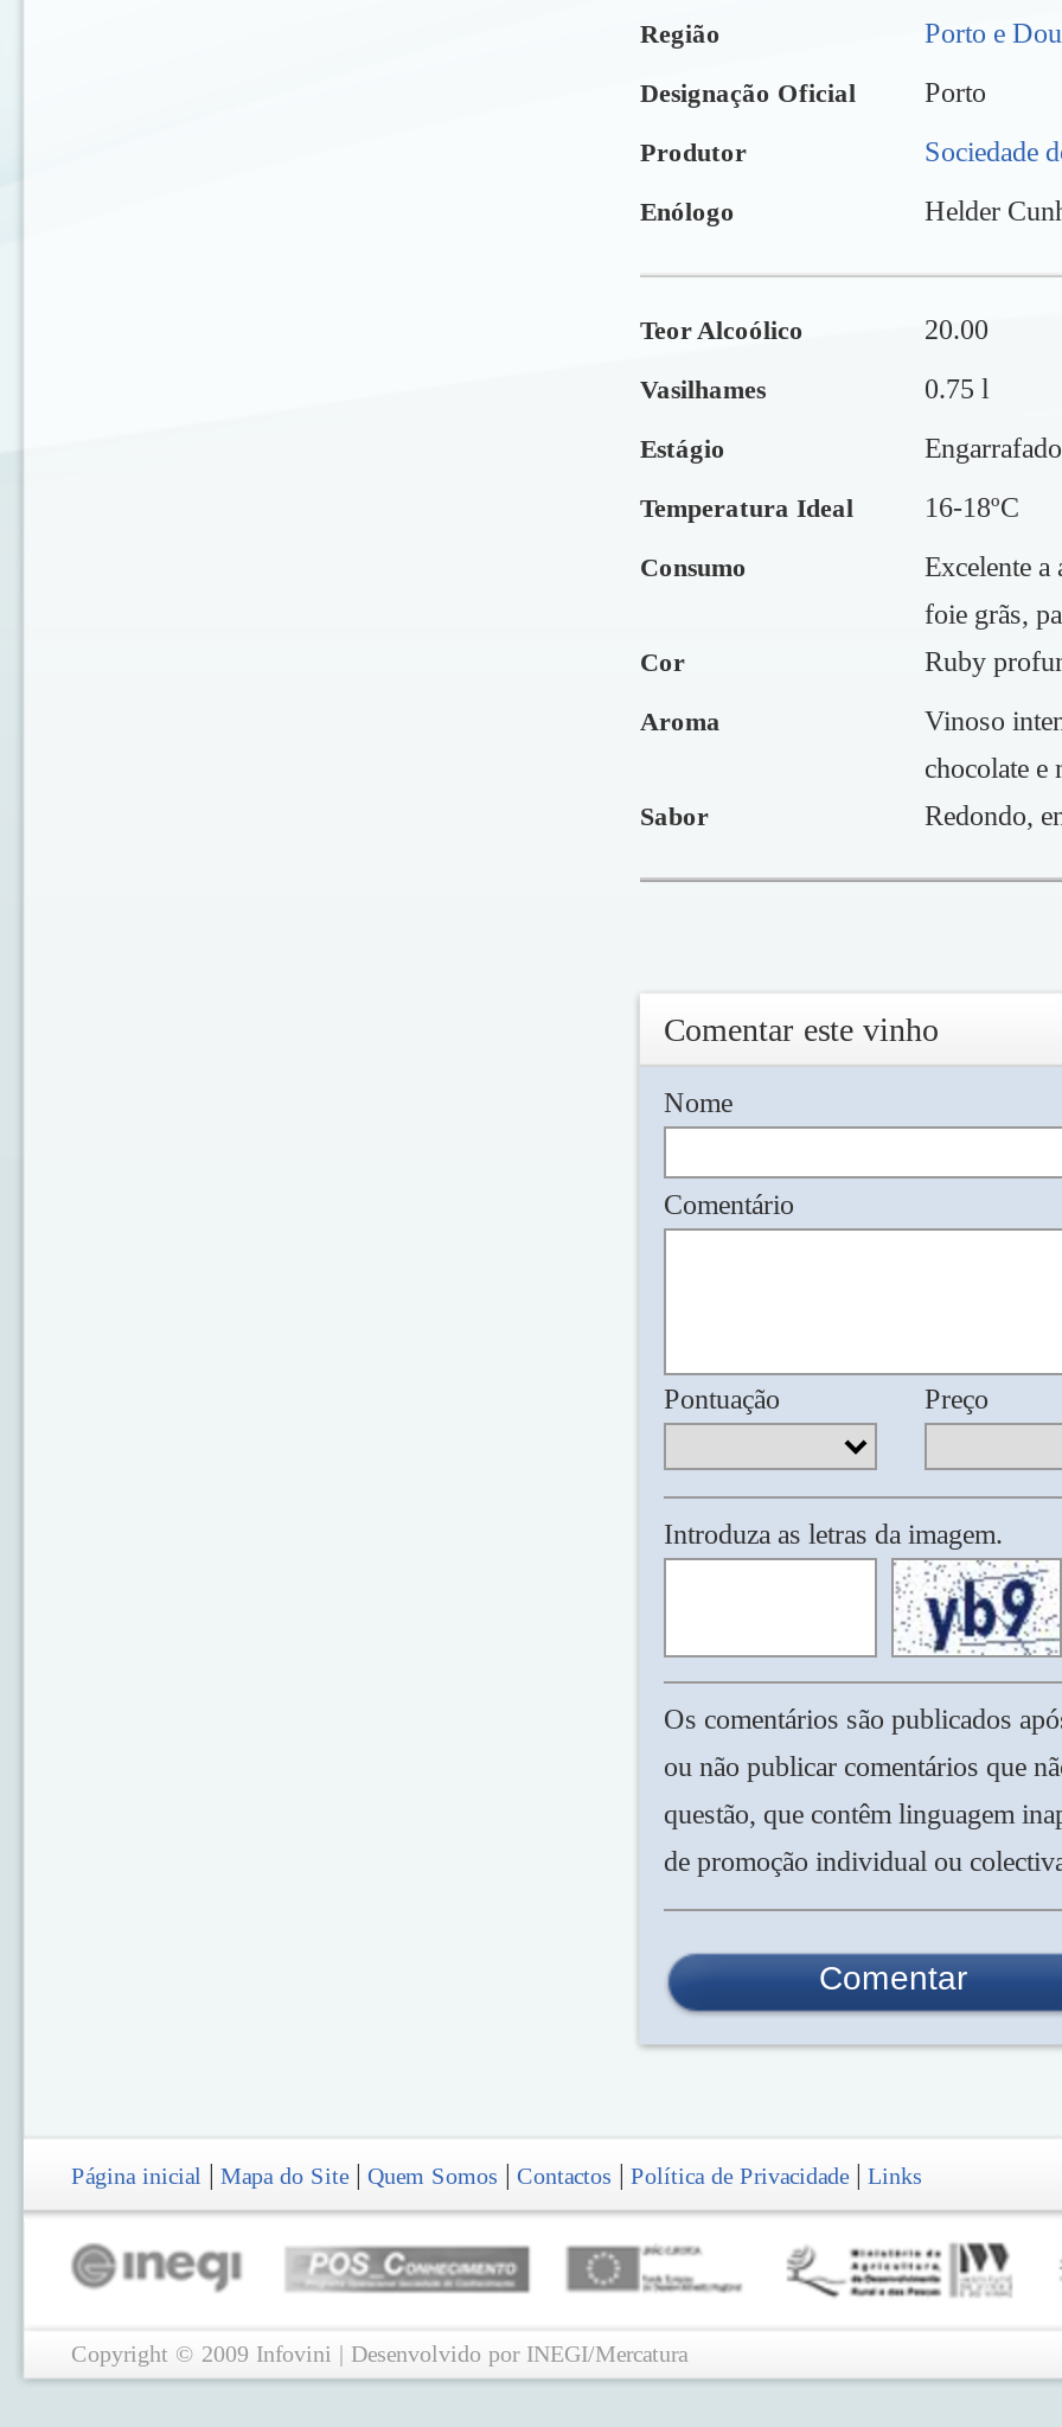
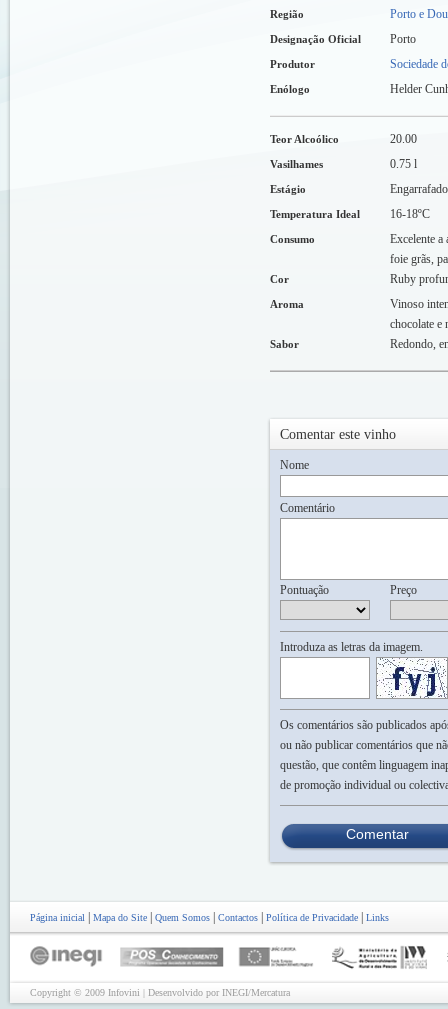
[898,1563,1055,1655] [image] -> [378,657,445,698] [image]

